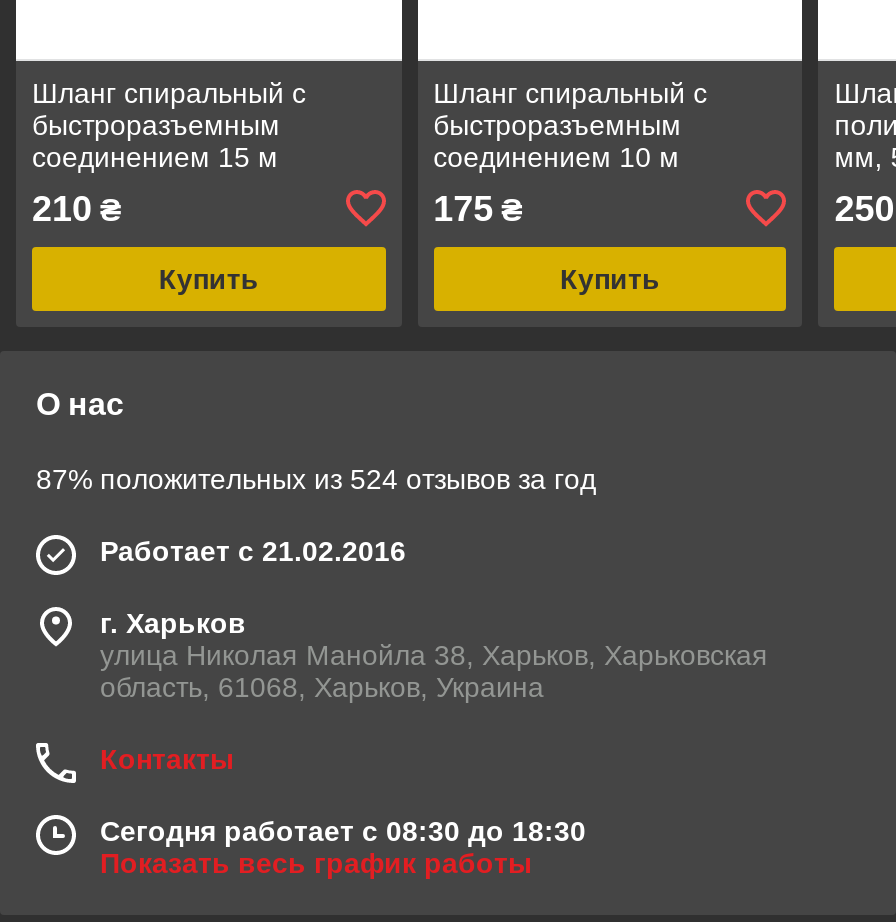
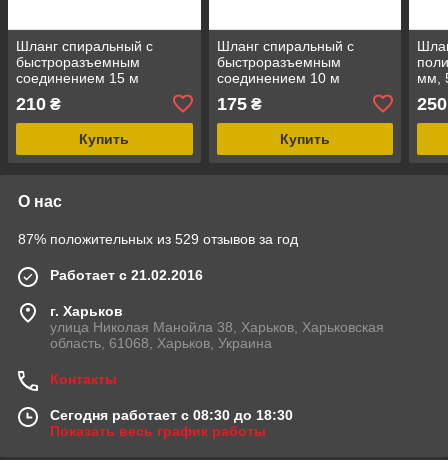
[36,463,596,495] 87% положительных из 524 отзывов за год -> [18,231,298,247] 87% положительных из 529 отзывов за год

